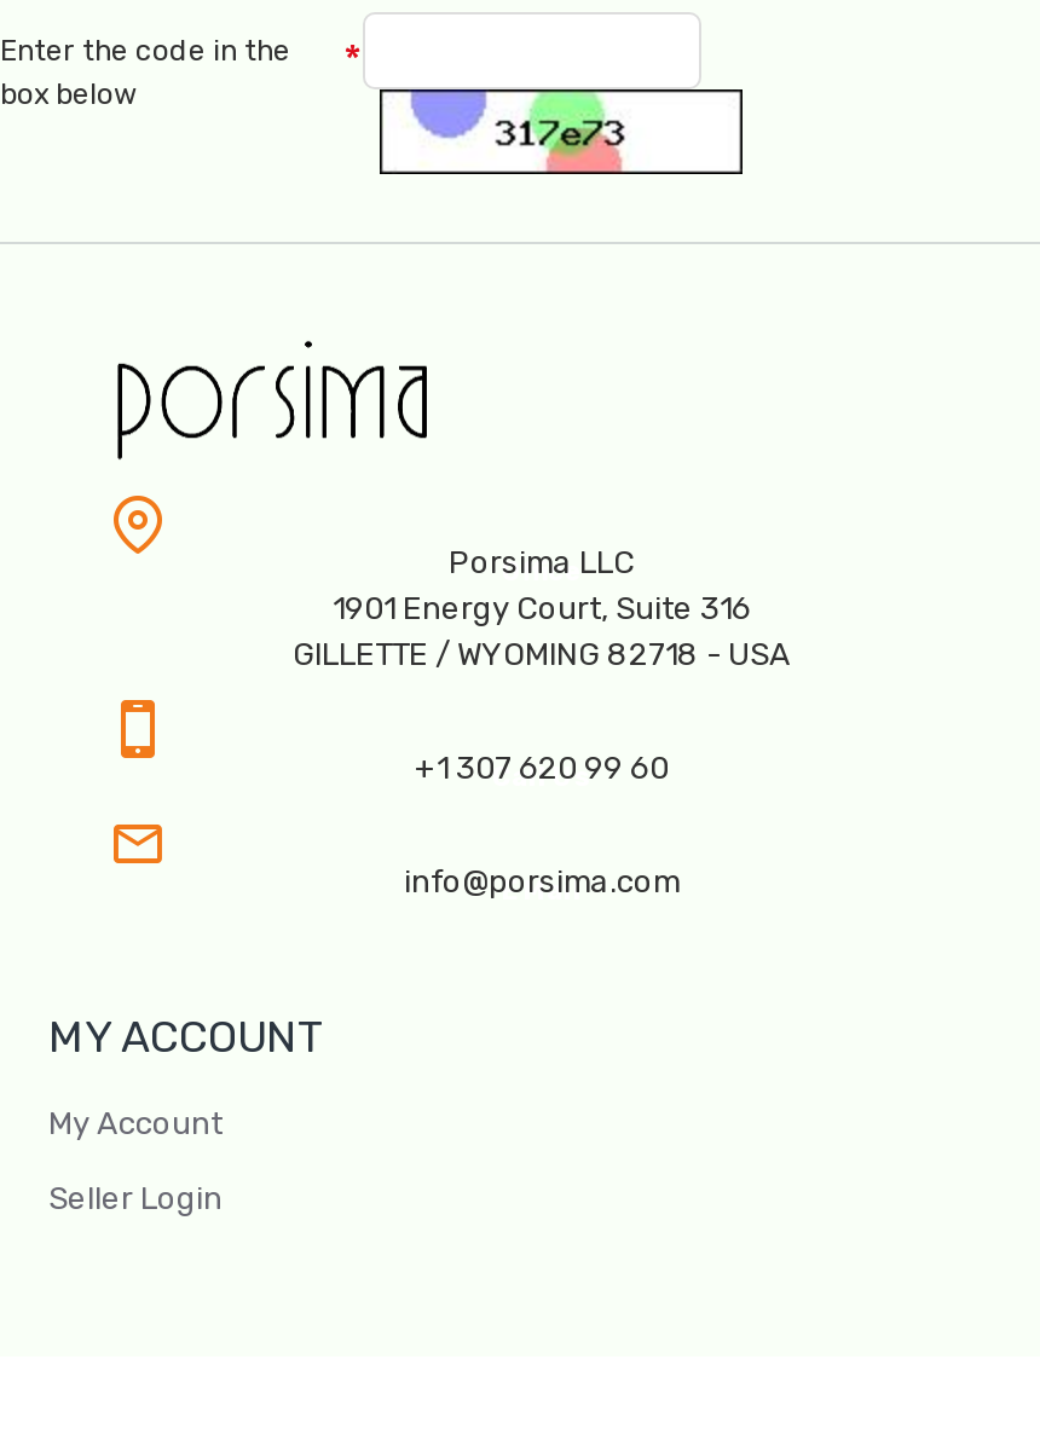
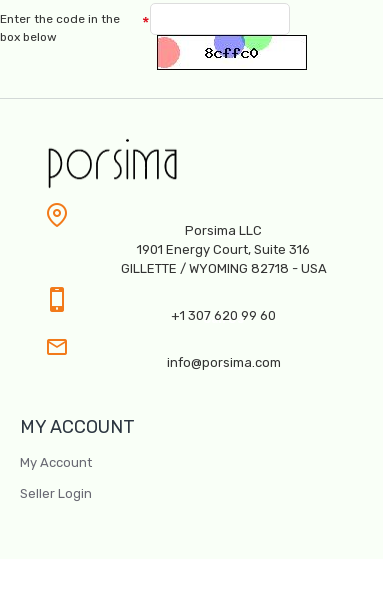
[380,87,658,174] [image] -> [157,34,273,70] [image]

